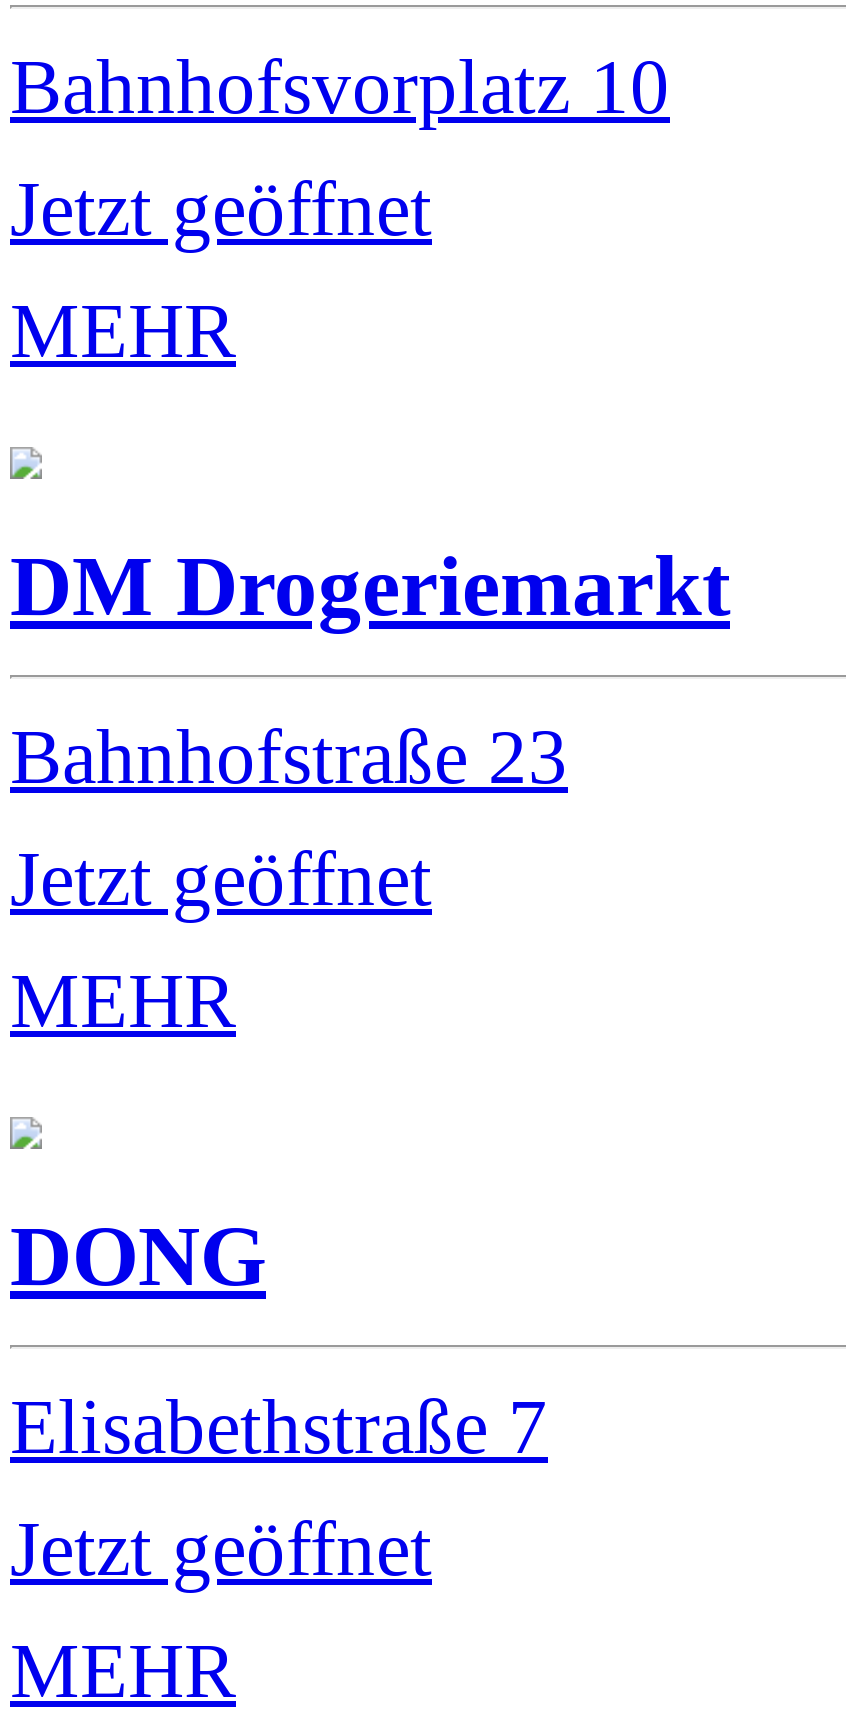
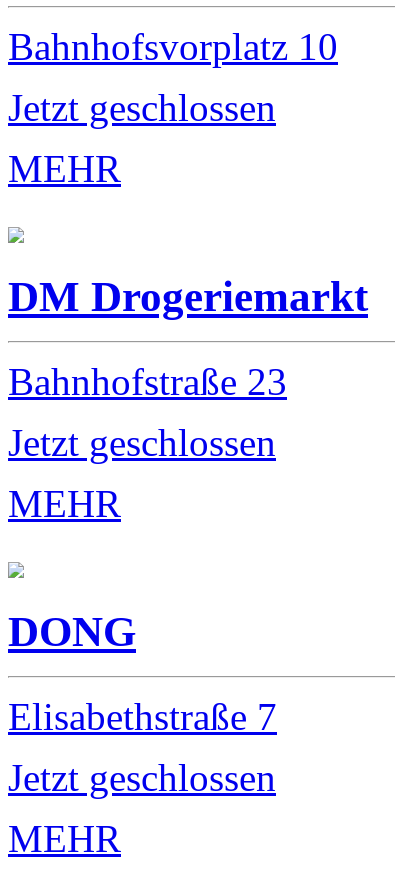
[10,165,432,251] Jetzt geöffnet -> [8,86,276,129] Jetzt geschlossen
[10,835,432,921] Jetzt geöffnet -> [8,421,276,464] Jetzt geschlossen
[10,1505,432,1591] Jetzt geöffnet -> [8,756,276,799] Jetzt geschlossen

